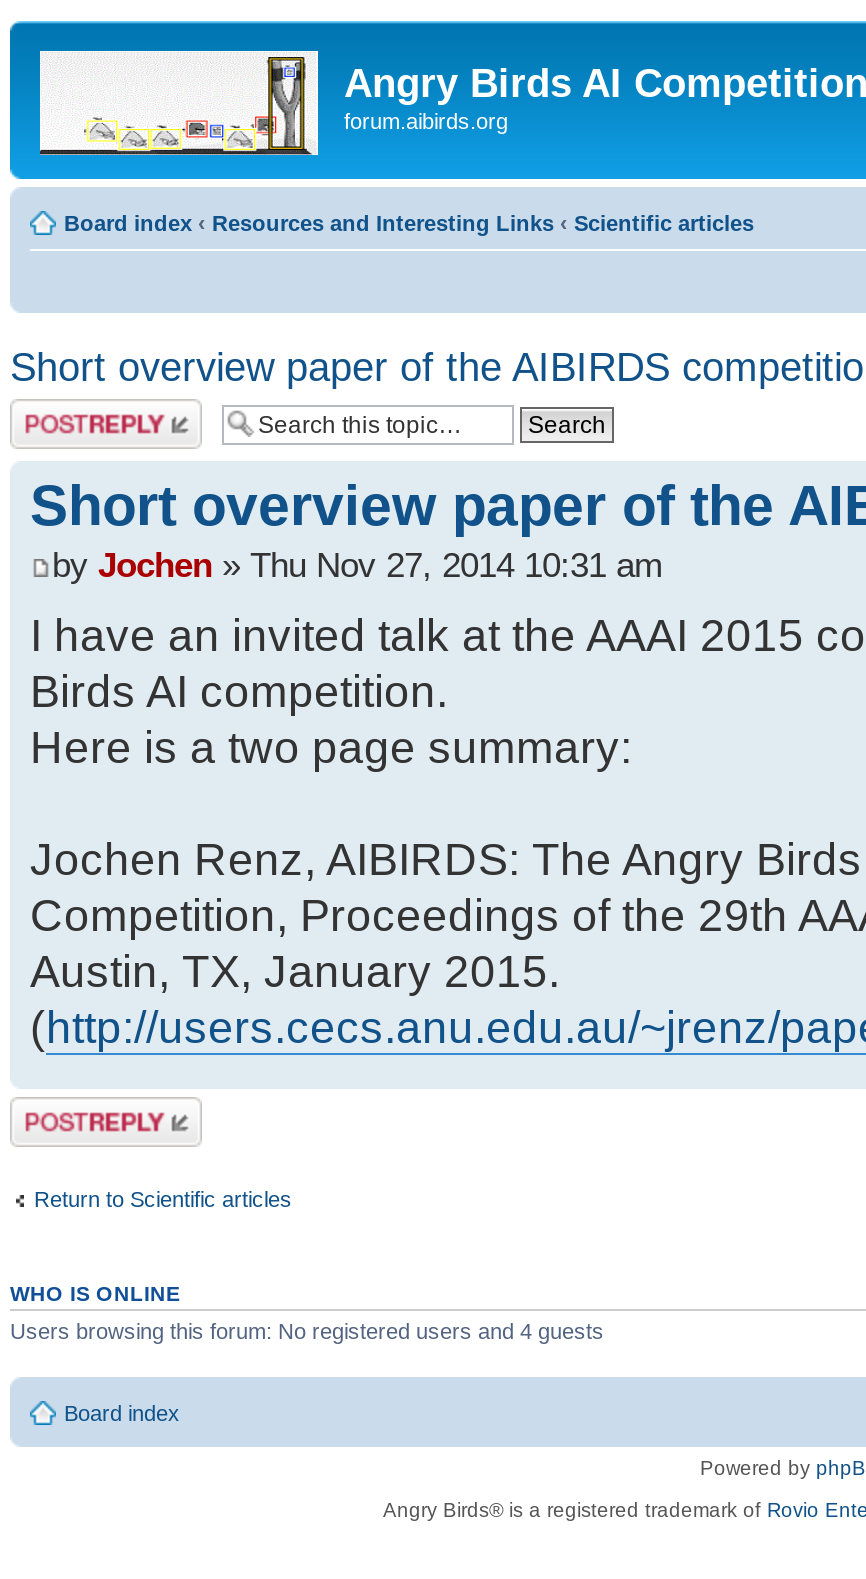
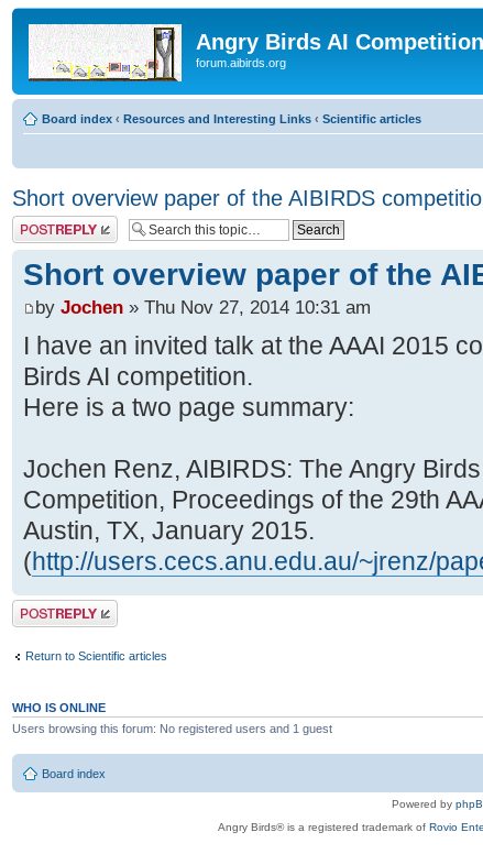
[10,1318,604,1342] Users browsing this forum: No registered users and 4 guests -> [12,721,332,735] Users browsing this forum: No registered users and 1 guest

